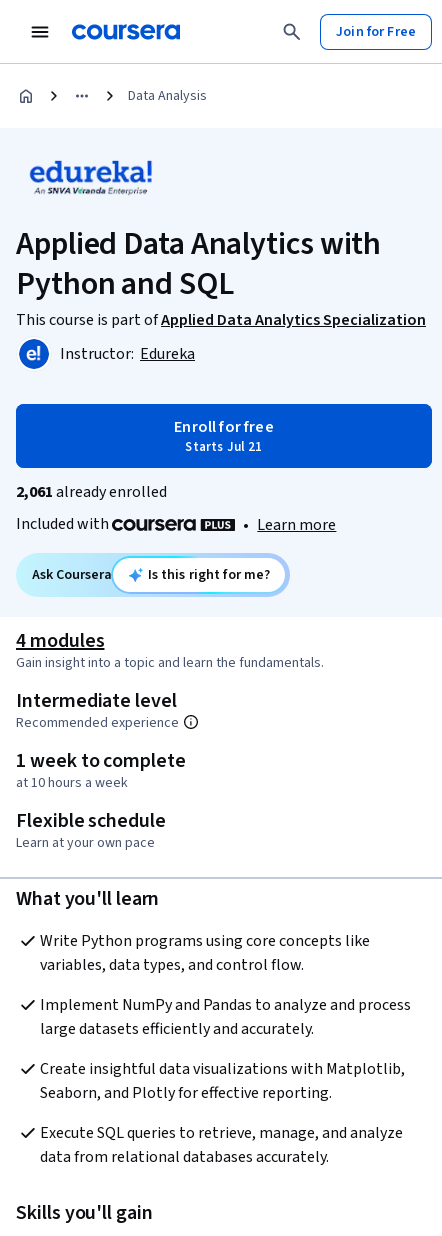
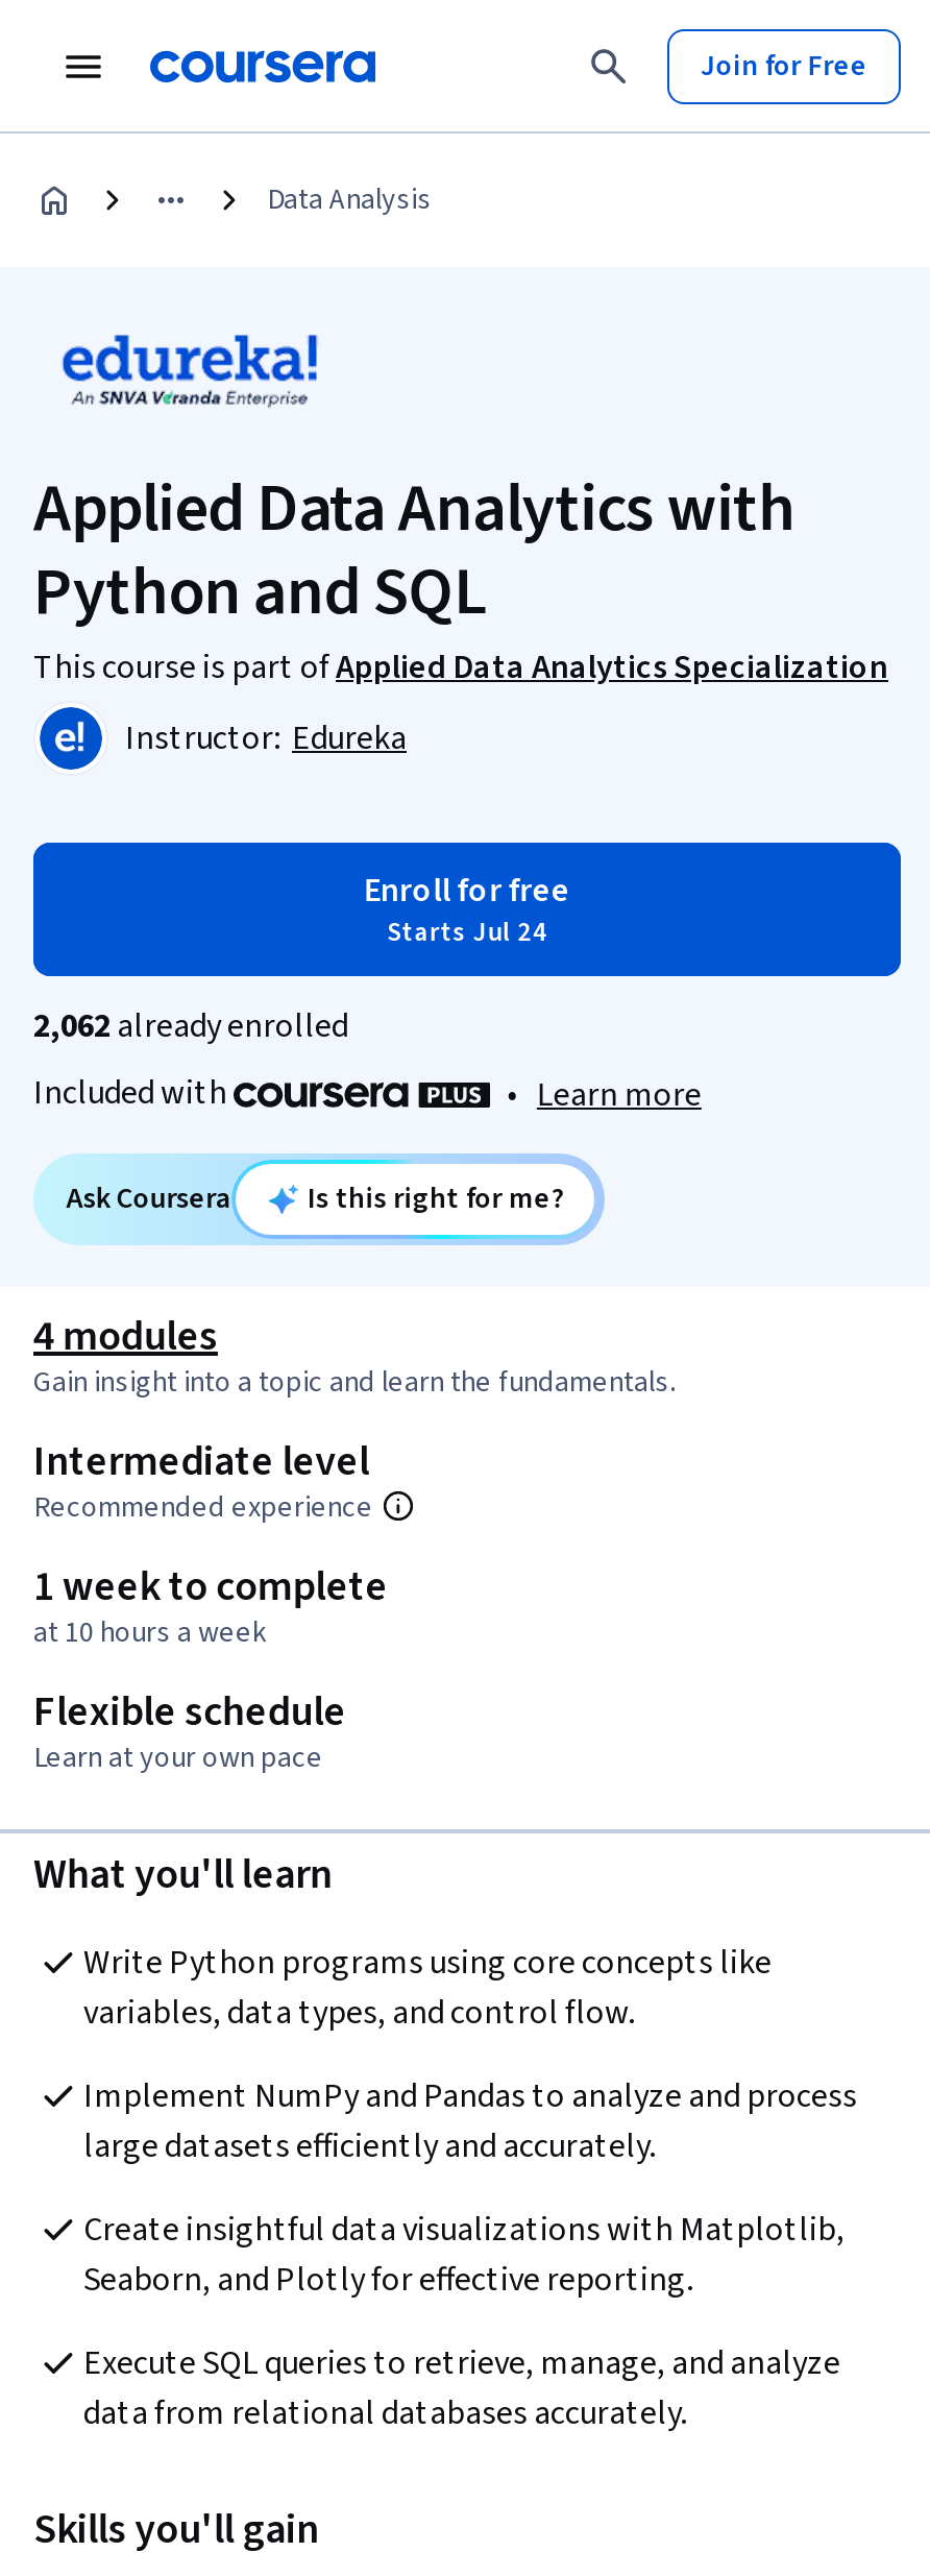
[185,438,262,456] Starts Jul 21 -> [387,914,547,951] Starts Jul 24
[16,481,167,503] 2,061 already enrolled -> [33,1003,348,1049] 2,062 already enrolled

